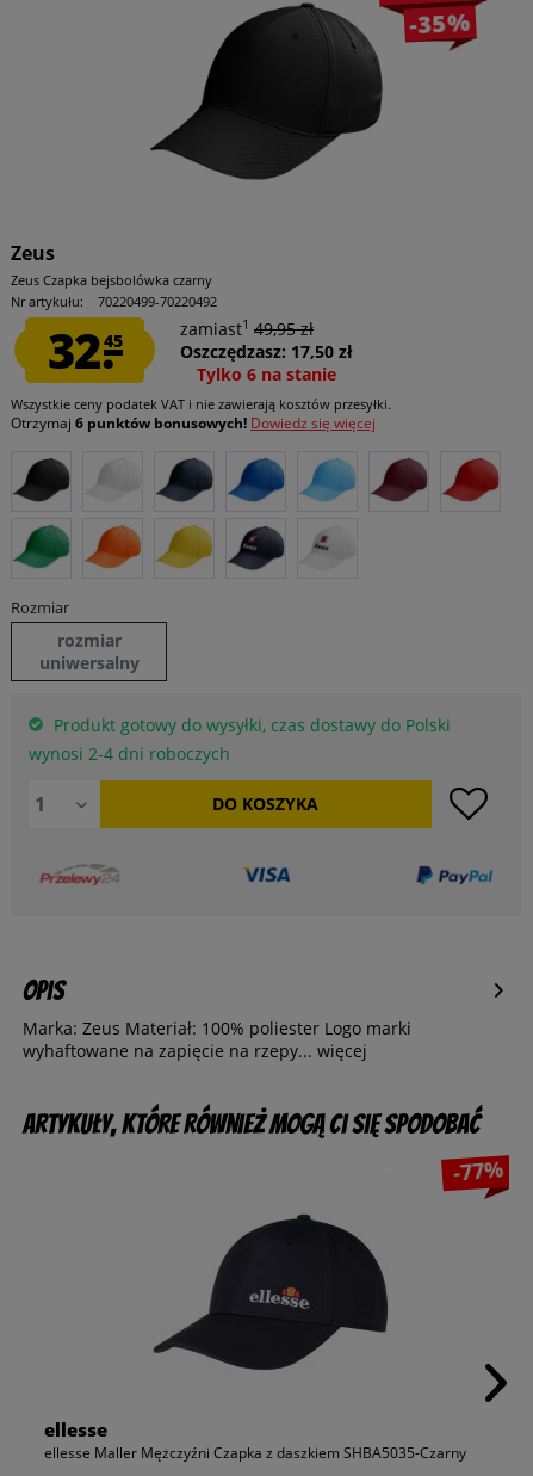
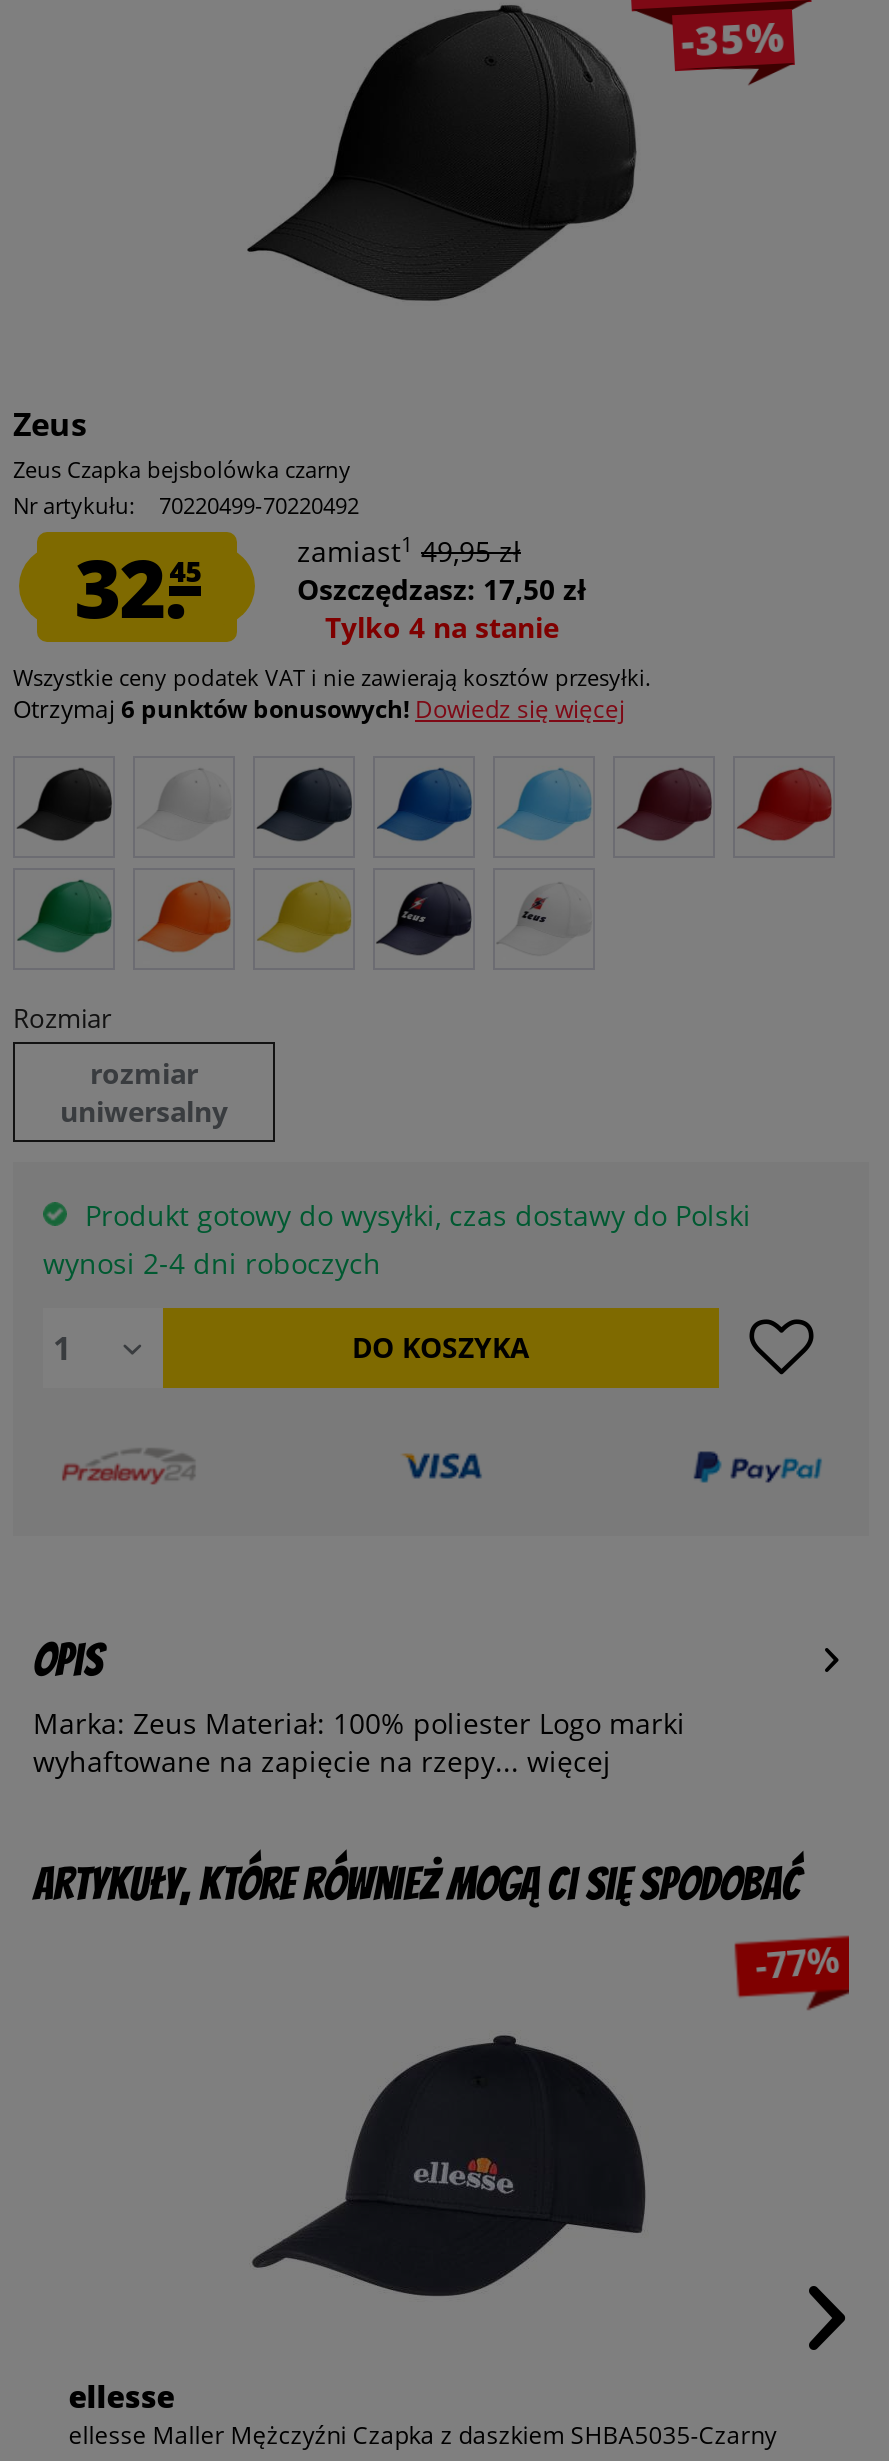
[197,363,336,385] Tylko 6 na stanie -> [325,608,559,646] Tylko 4 na stanie

